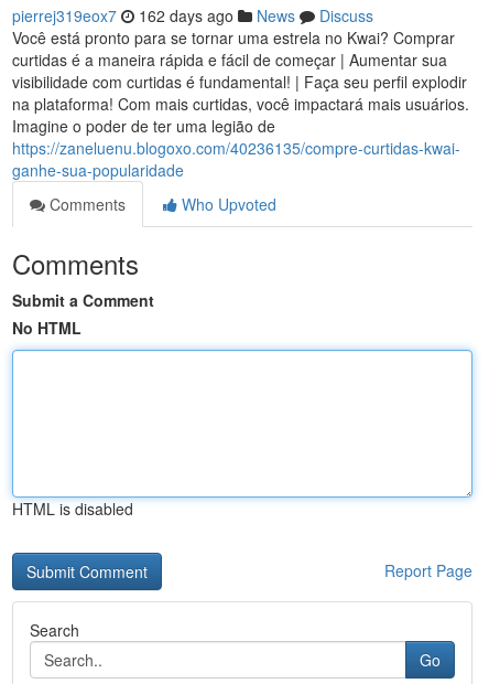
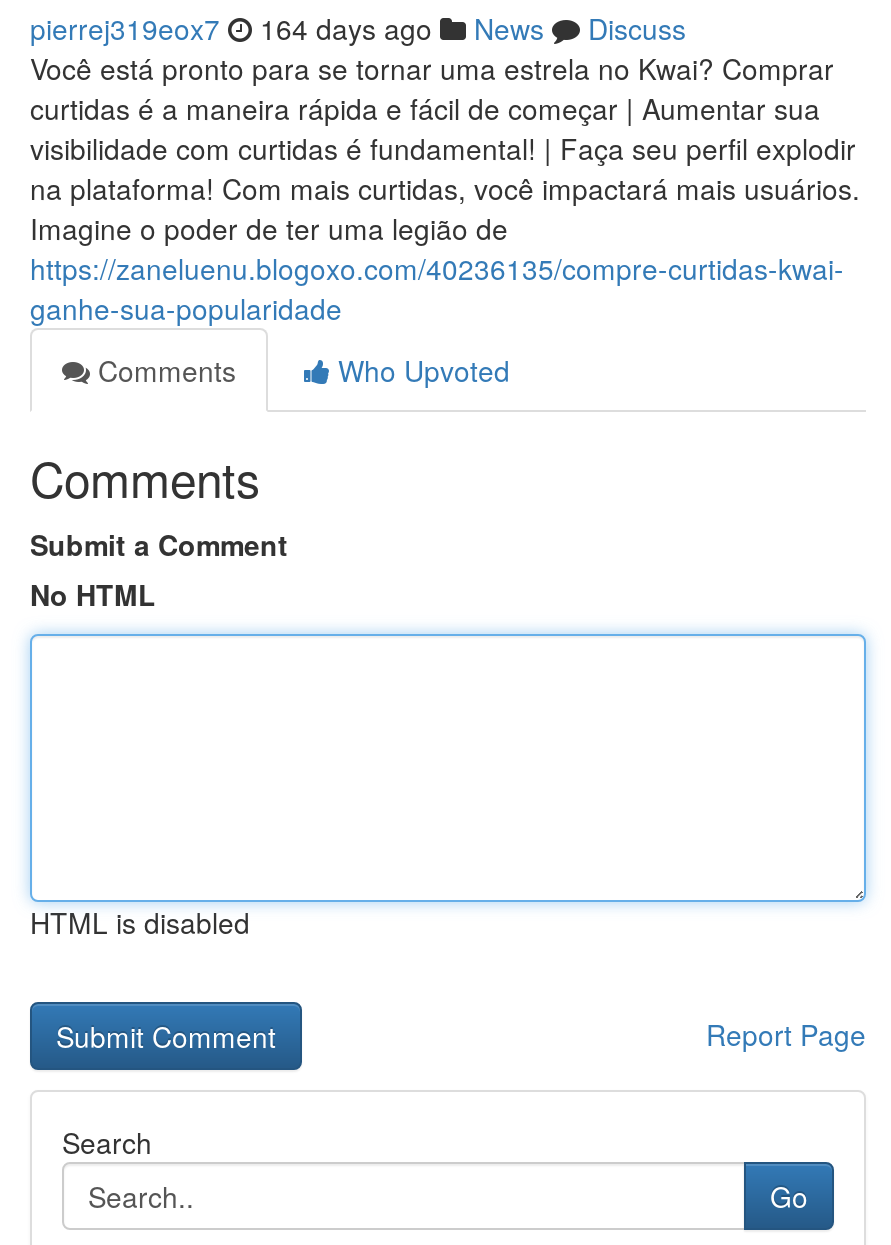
[12,4,373,26] pierrej319eox7 162 days ago News Discuss -> [30,8,686,48] pierrej319eox7 164 days ago News Discuss

